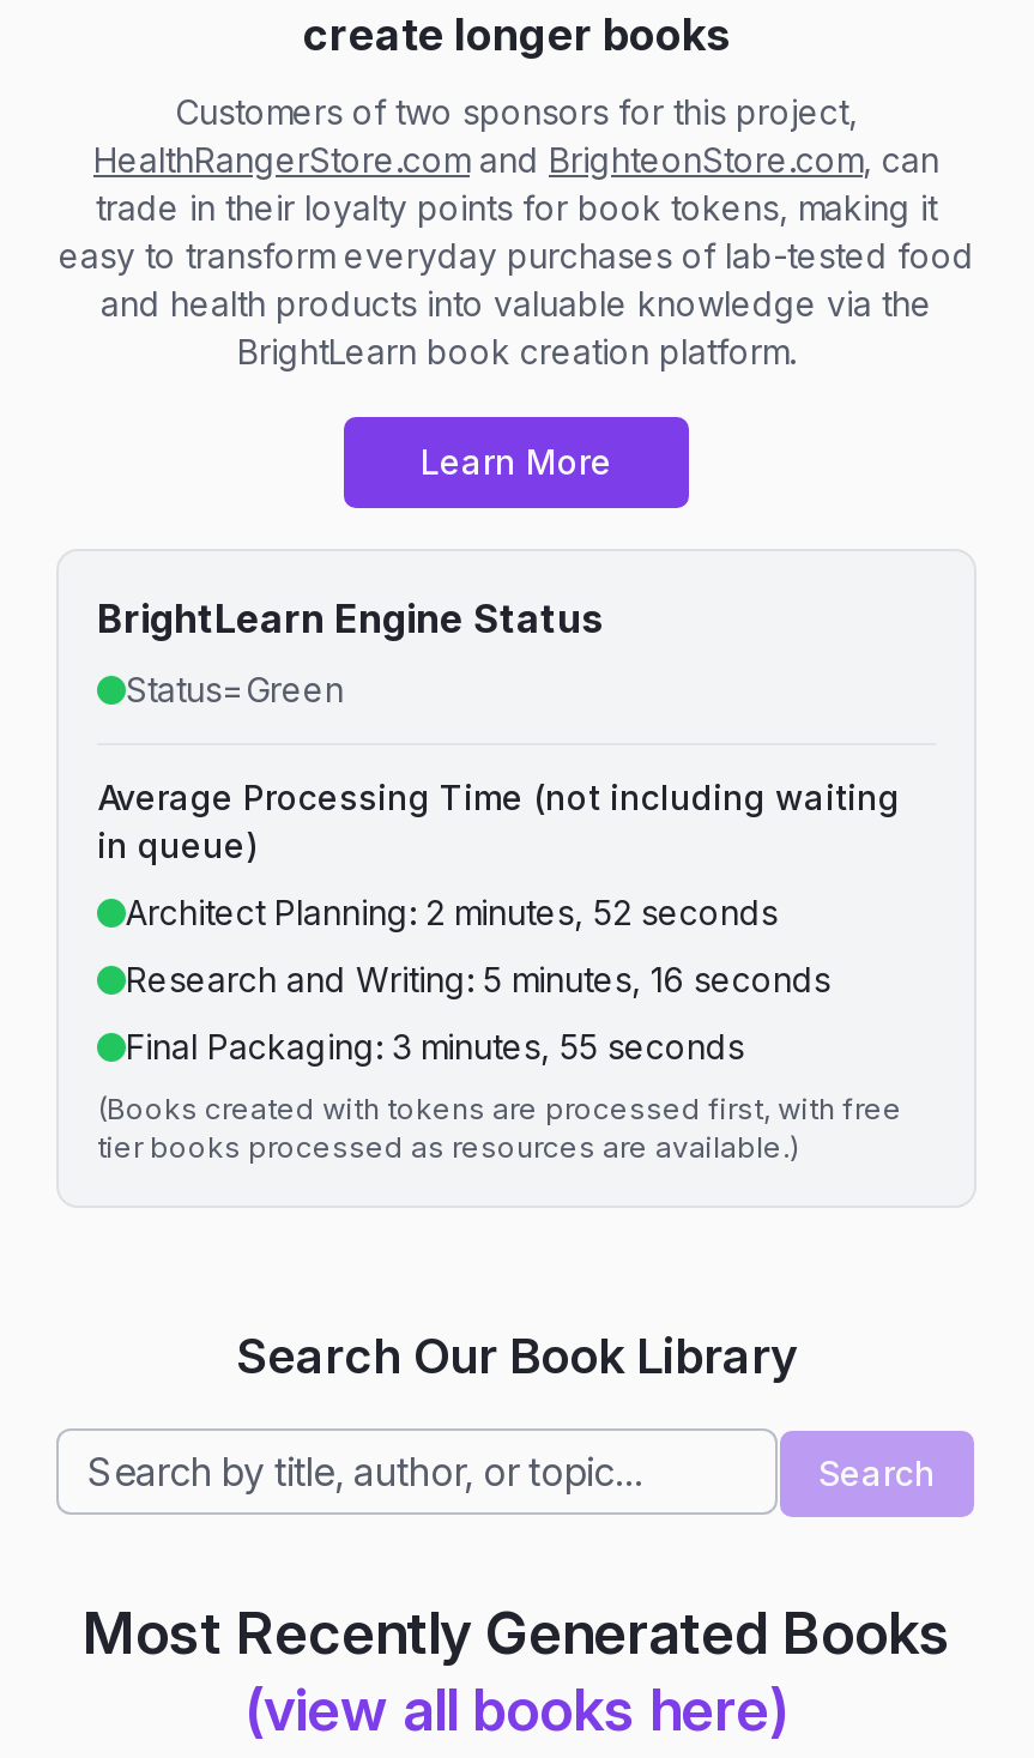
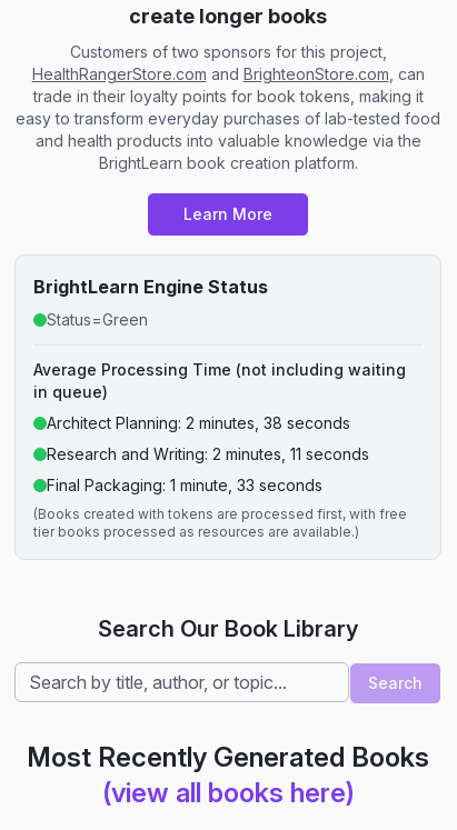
[126,893,778,933] Architect Planning: 2 minutes, 52 seconds -> [47,414,350,433] Architect Planning: 2 minutes, 38 seconds
[126,960,830,1000] Research and Writing: 5 minutes, 16 seconds -> [47,445,369,464] Research and Writing: 2 minutes, 11 seconds
[126,1027,744,1068] Final Packaging: 3 minutes, 55 seconds -> [47,476,322,495] Final Packaging: 1 minute, 33 seconds

